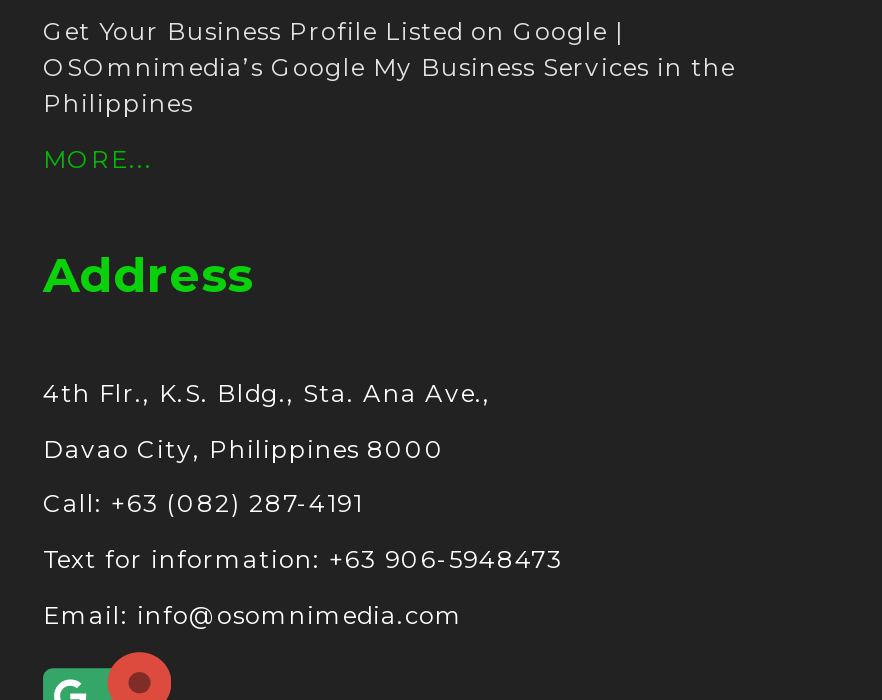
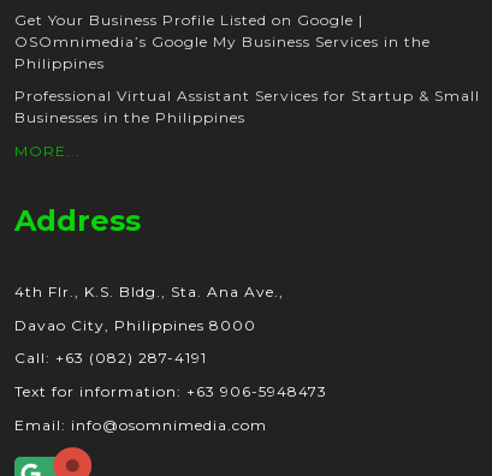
none -> [14,87,480,126] Professional Virtual Assistant Services for Startup & Small | Businesses in the Philippines

